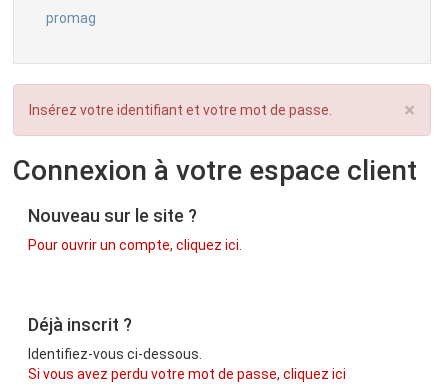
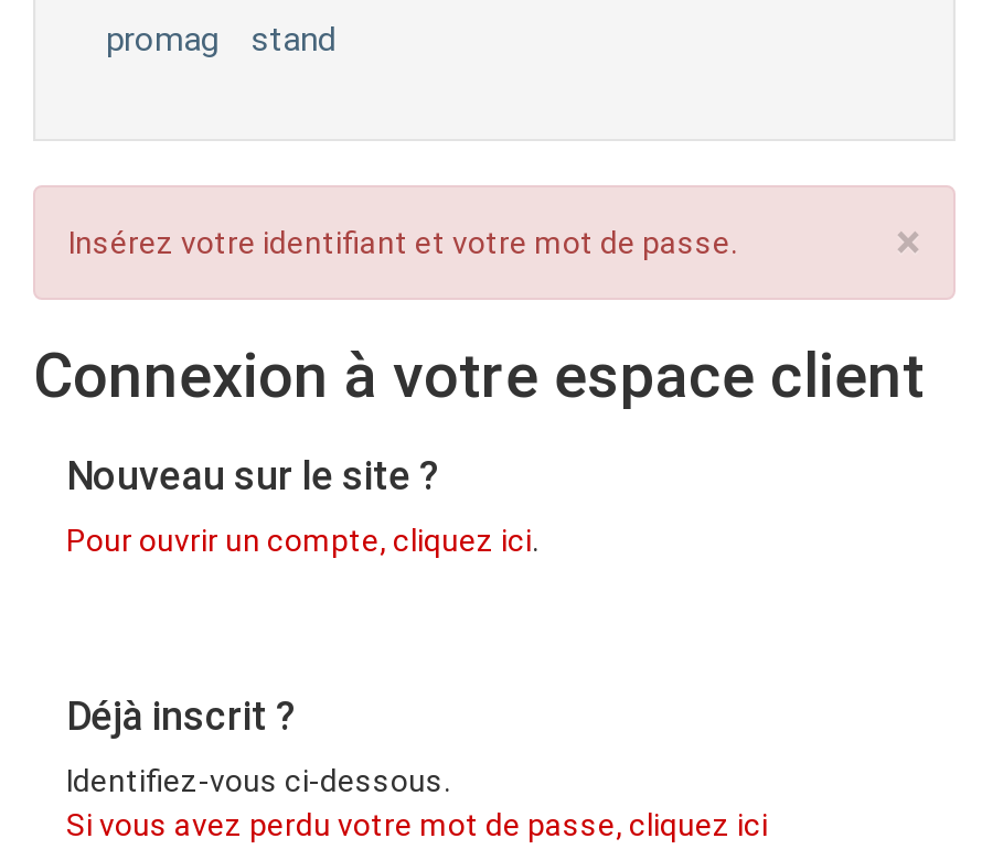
none -> [252,20,335,60] stand

